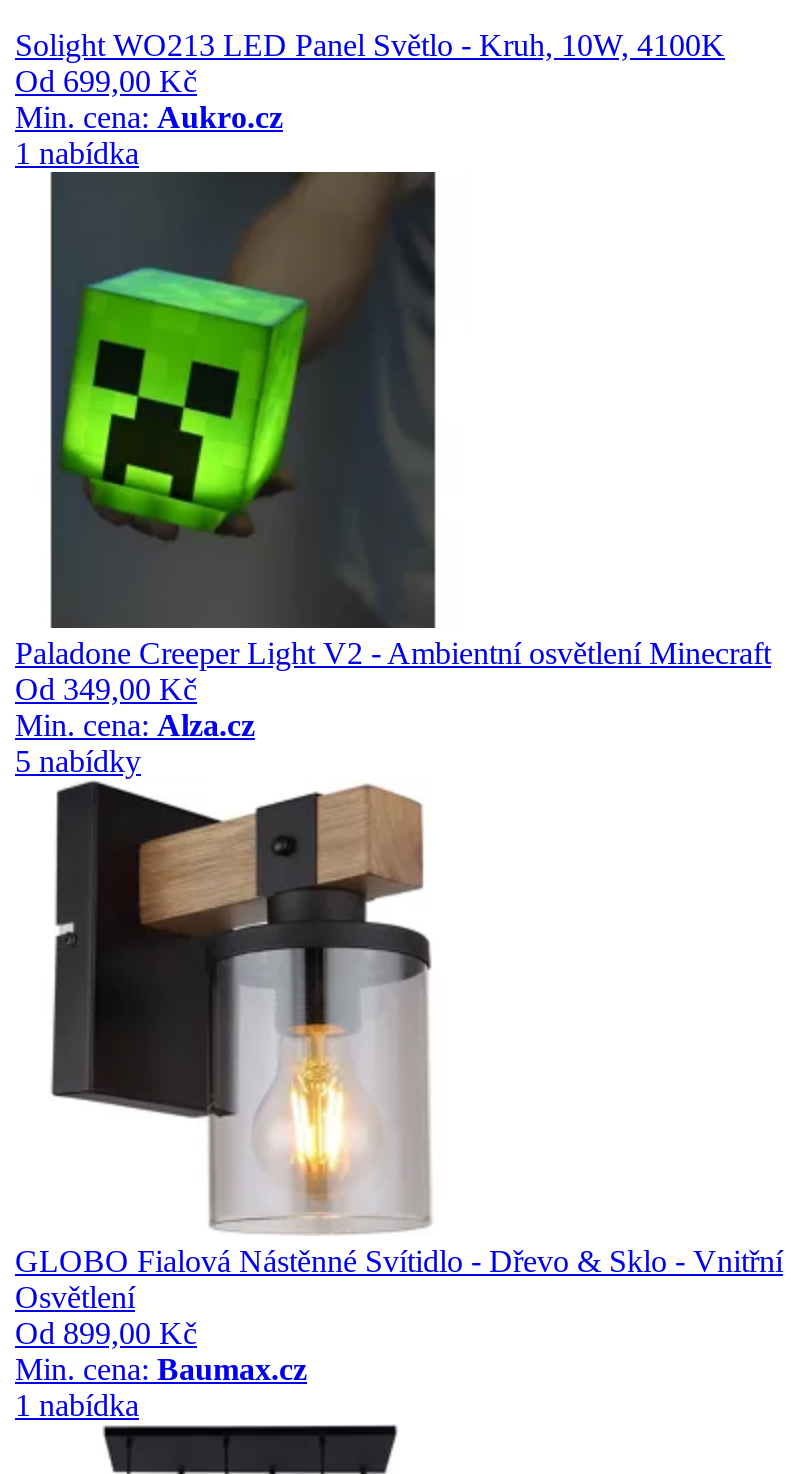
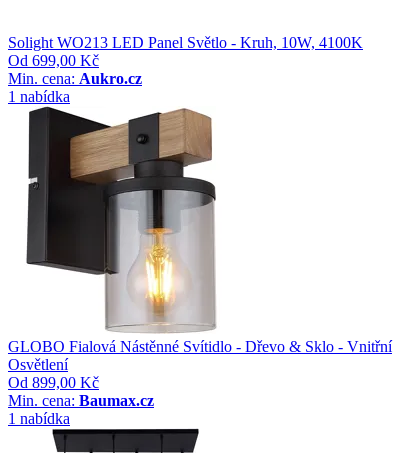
[15,170,771,777] [image] | Paladone Creeper Light V2 - Ambientní osvětlení Minecraft | Od 349,00 Kč | Min. cena: Alza.cz | 5 nabídky -> none

